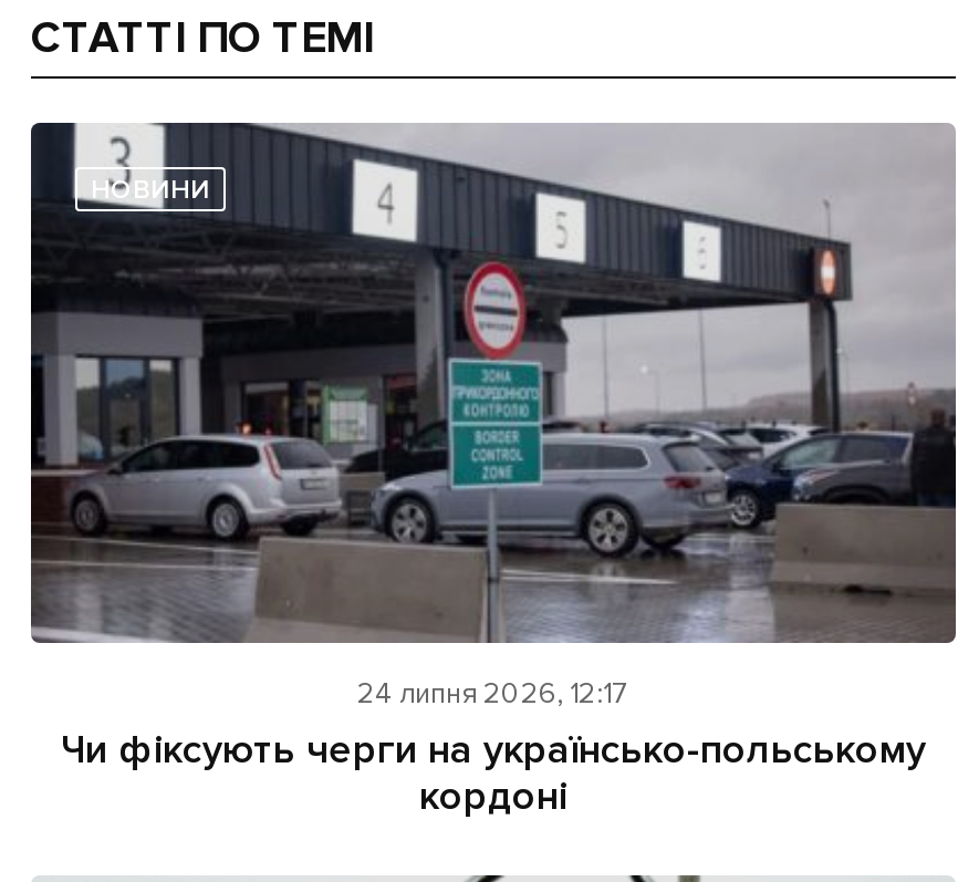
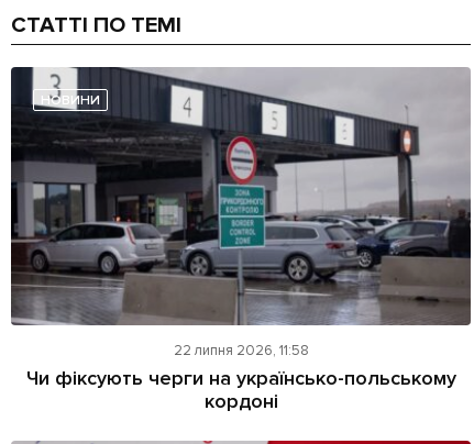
[357,676,629,711] 24 липня 2026, 12:17 -> [173,342,308,359] 22 липня 2026, 11:58

